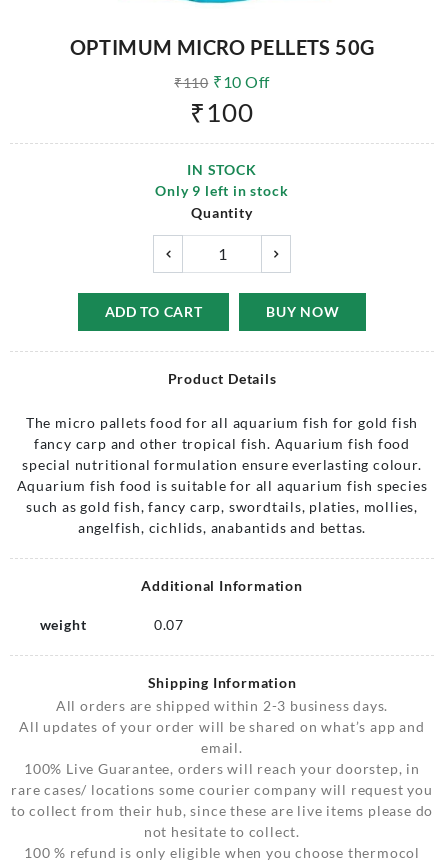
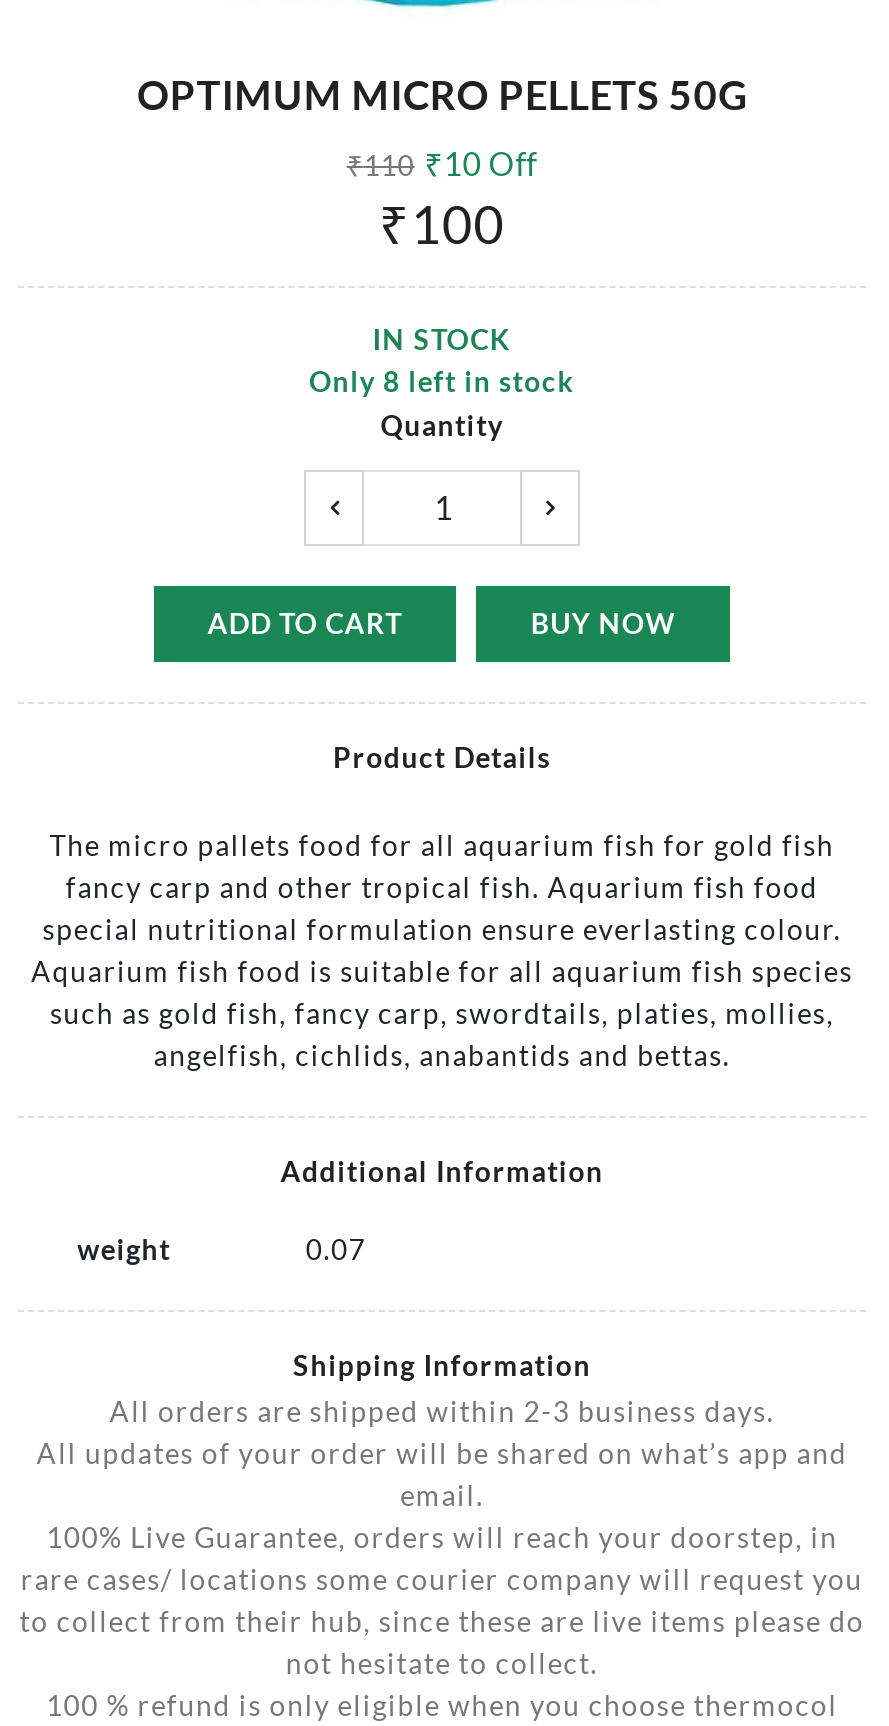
[155,182,288,199] Only 9 left in stock -> [309,364,575,398] Only 8 left in stock

